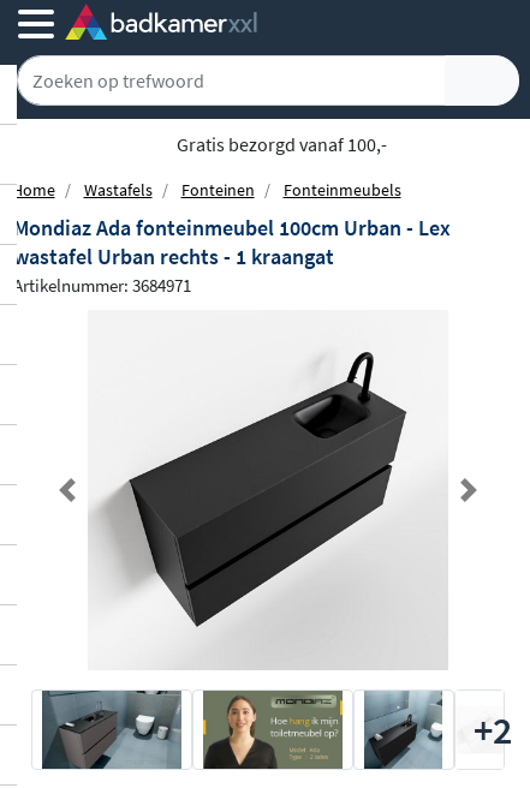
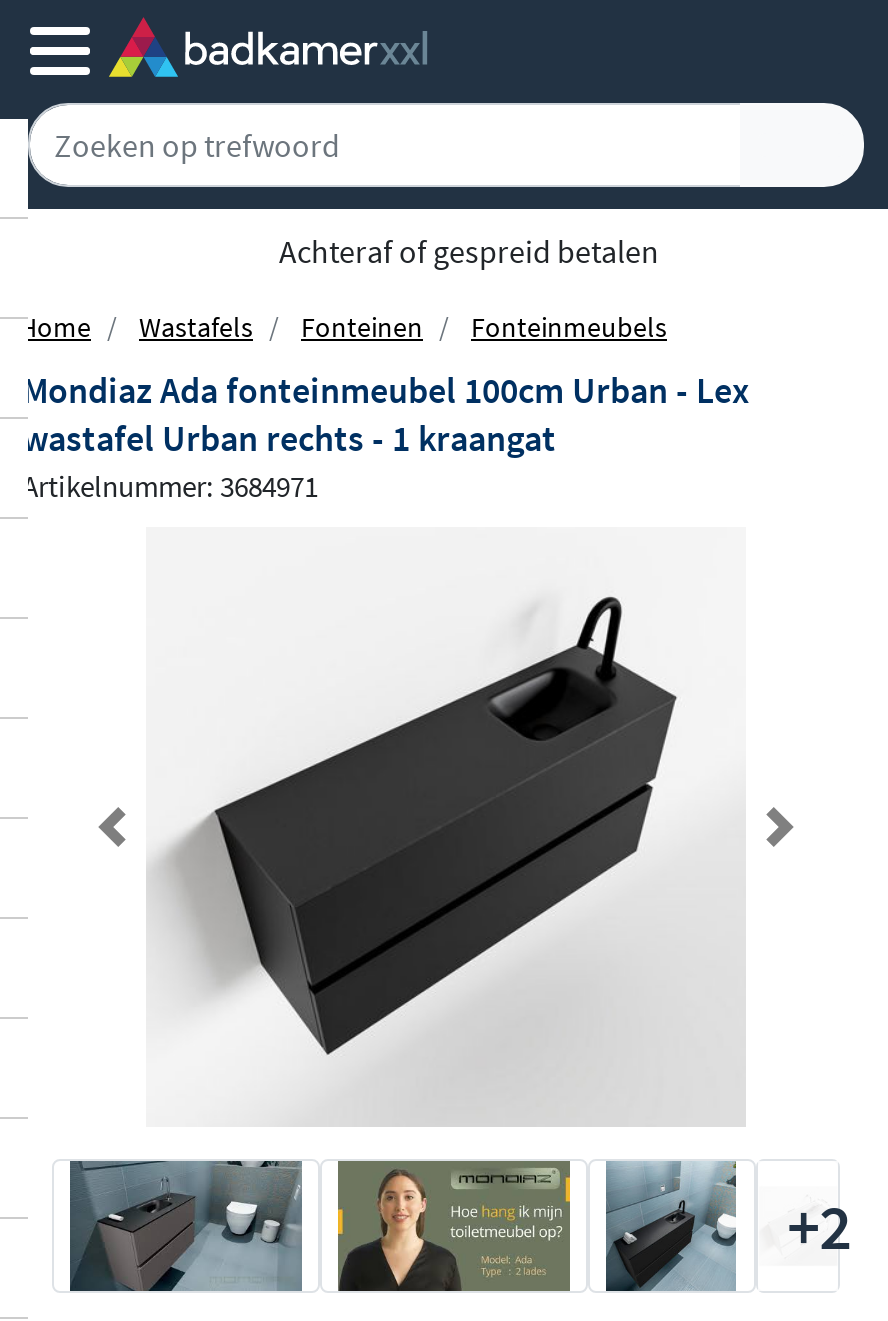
[173,132,387,156] Gratis bezorgd vanaf 100,- -> [273,231,659,271] Achteraf of gespreid betalen

